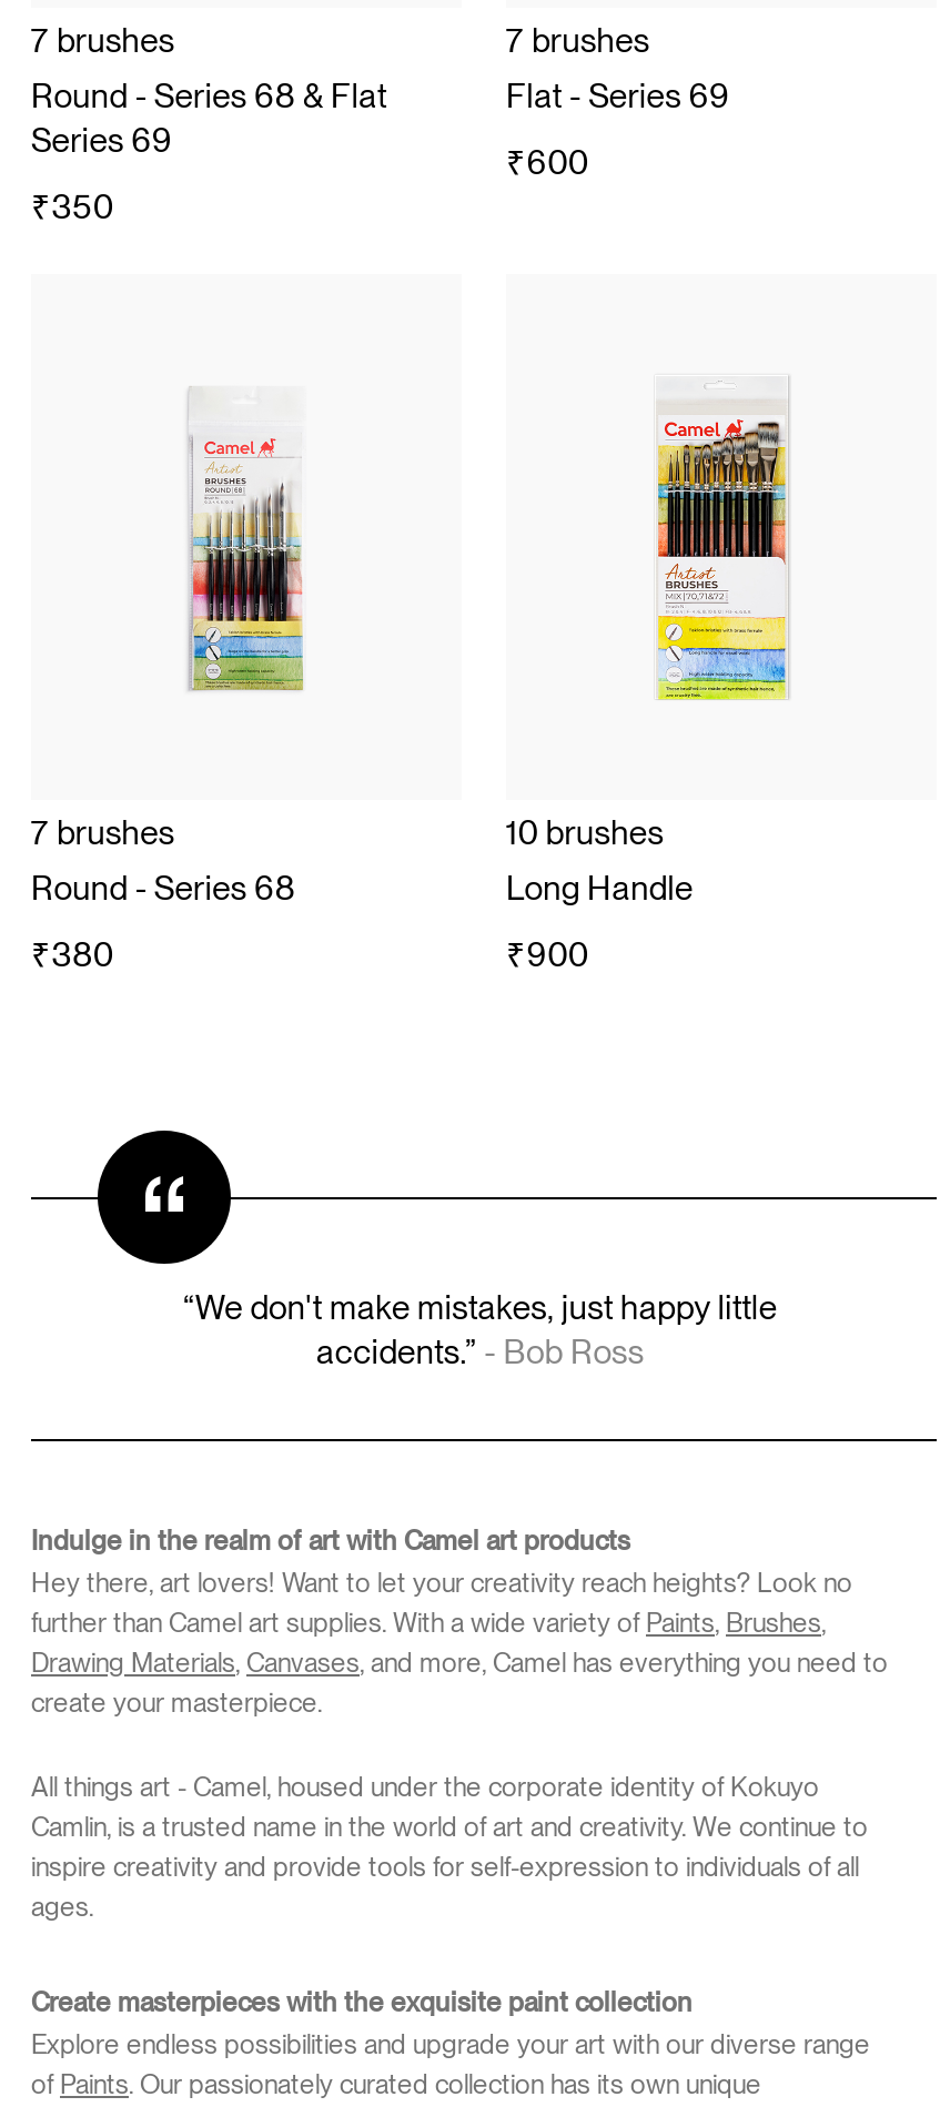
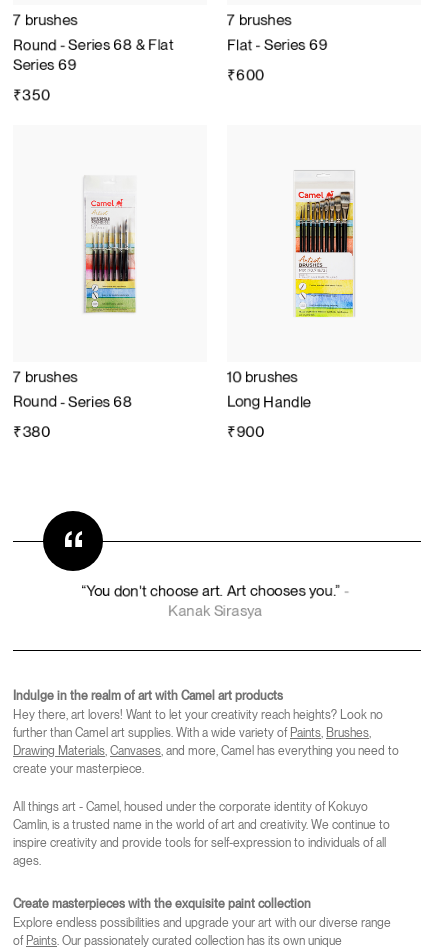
[183,1289,785,1374] “We don't make mistakes, just happy little | accidents.” - Bob Ross -> [81,582,352,620] “You don't choose art. Art choosesyou.” - | Kanak Sirasya

